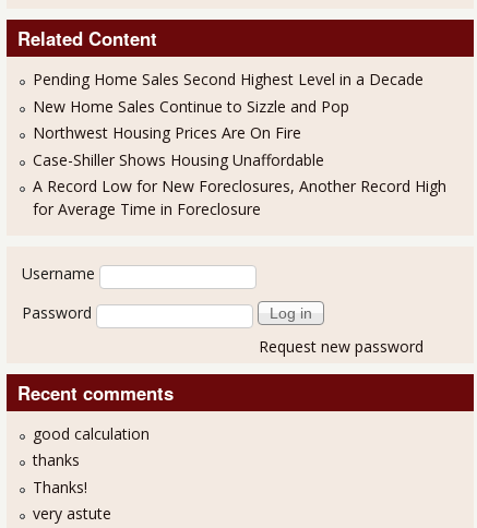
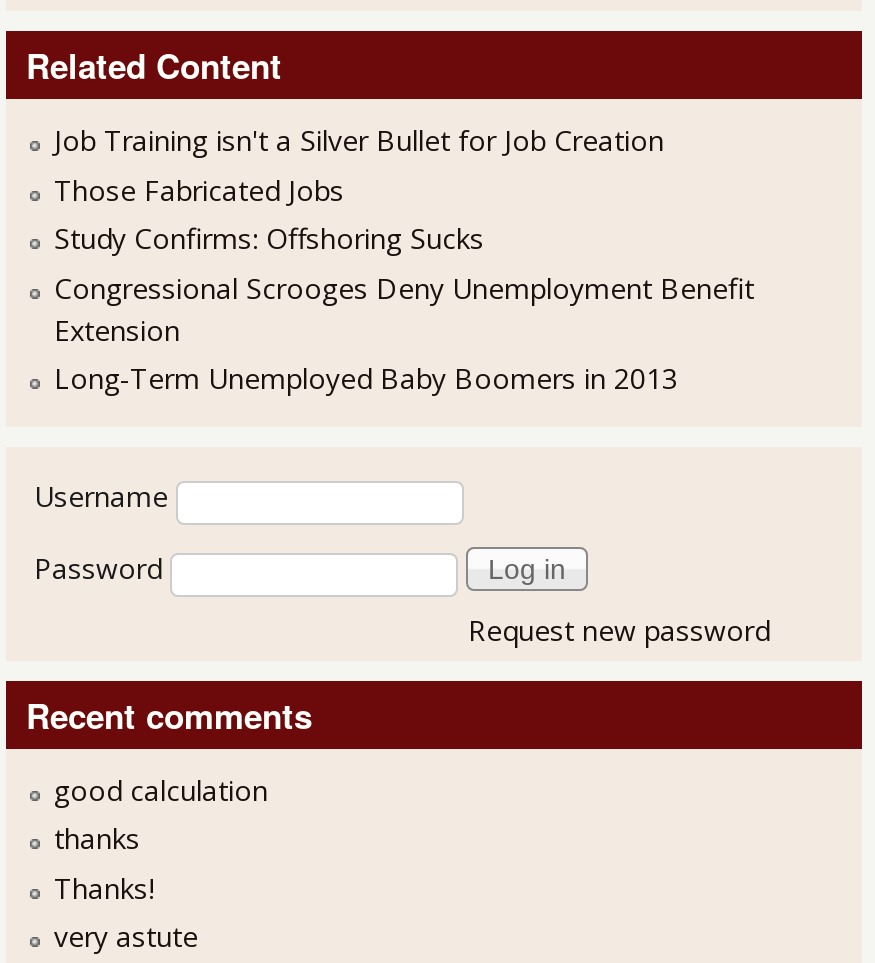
[33,69,446,220] Pending Home Sales Second Highest Level in a Decade | New Home Sales Continue to Sizzle and Pop | Northwest Housing Prices Are On Fire | Case-Shiller Shows Housing Unaffordable | A Record Low for New Foreclosures, Another Record High | for Average Time in Foreclosure -> [54,122,754,398] Job Training isn't a Silver Bullet for Job Creation | Those Fabricated Jobs | Study Confirms: Offshoring Sucks | Congressional Scrooges Deny Unemployment Benefit | Extension | Long-Term Unemployed Baby Boomers in 2013

